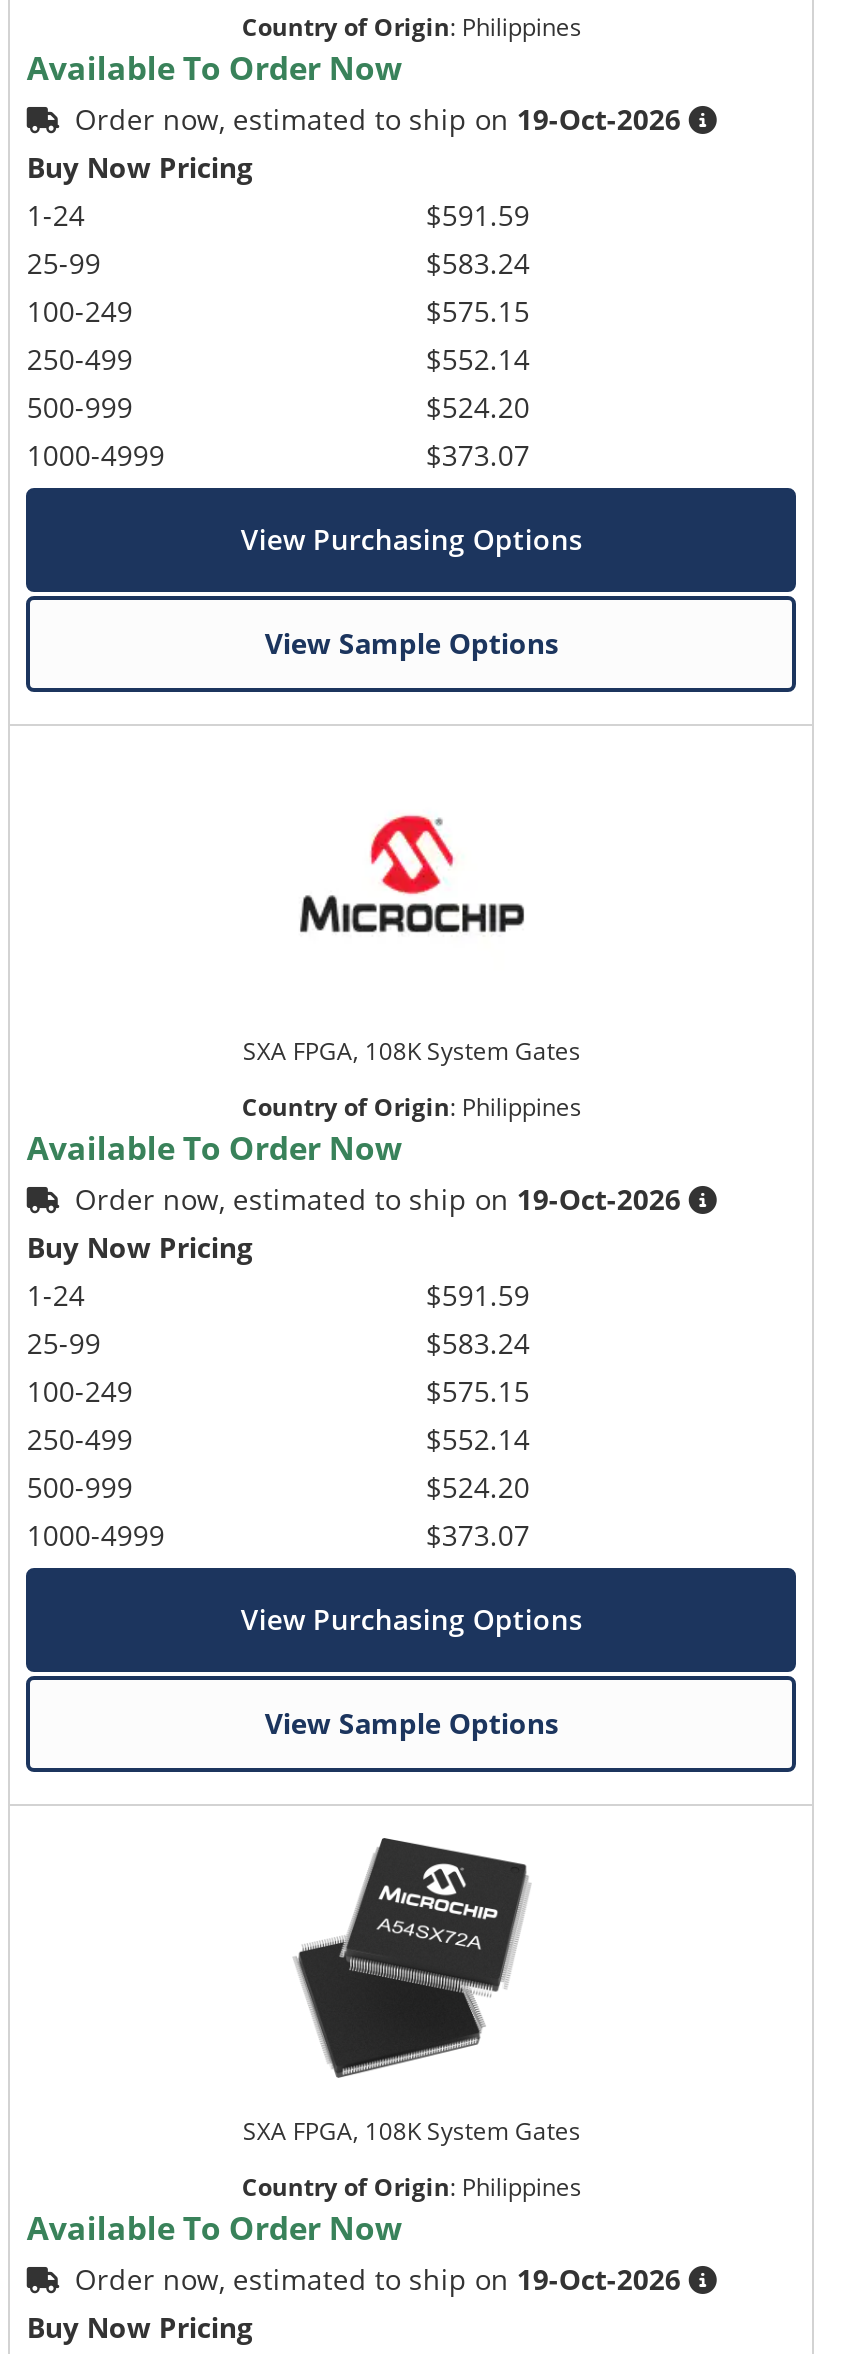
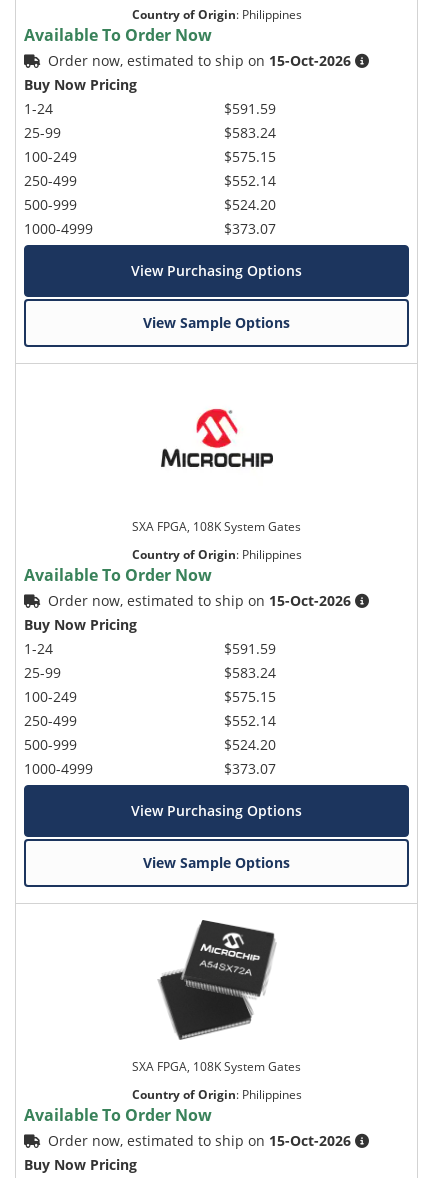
[75,99,681,137] Order now, estimated to ship on 19-Oct-2026 -> [48,51,351,70] Order now, estimated to ship on 15-Oct-2026
[75,1179,681,1217] Order now, estimated to ship on 19-Oct-2026 -> [48,591,351,610] Order now, estimated to ship on 15-Oct-2026
[75,2259,681,2297] Order now, estimated to ship on 19-Oct-2026 -> [48,1131,351,1150] Order now, estimated to ship on 15-Oct-2026

